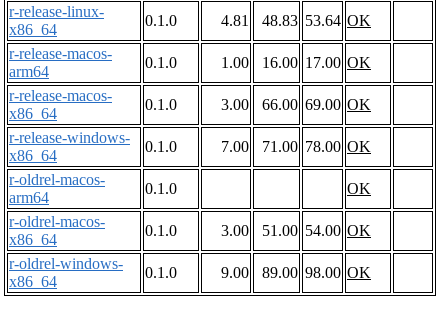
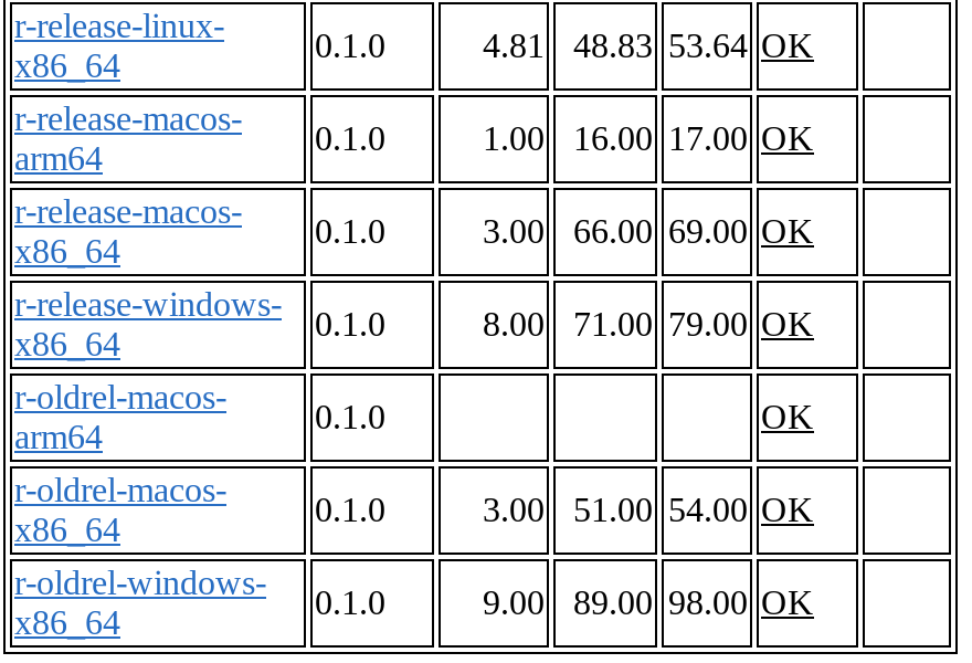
[221,138,249,155] 7.00 -> [483,306,545,343] 8.00
[262,138,371,155] 71.00 78.00 OK -> [573,306,814,343] 71.00 79.00 OK

